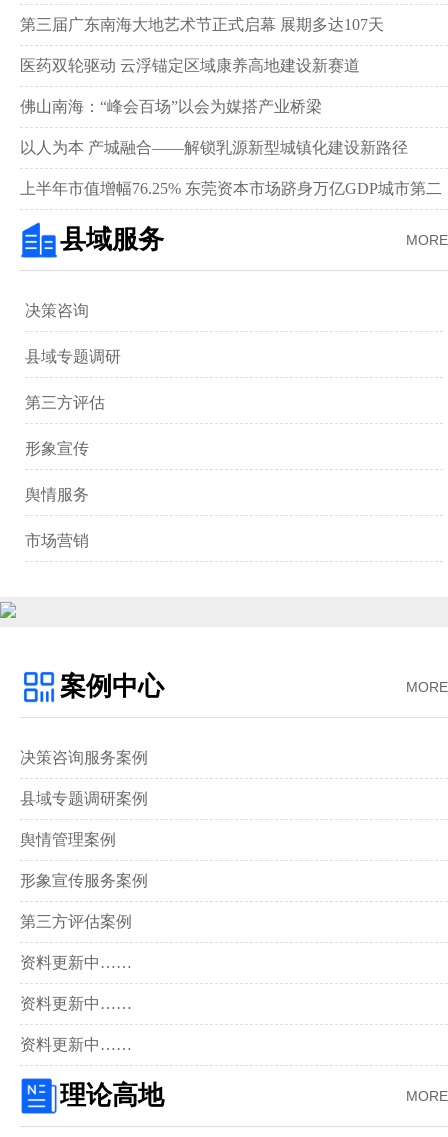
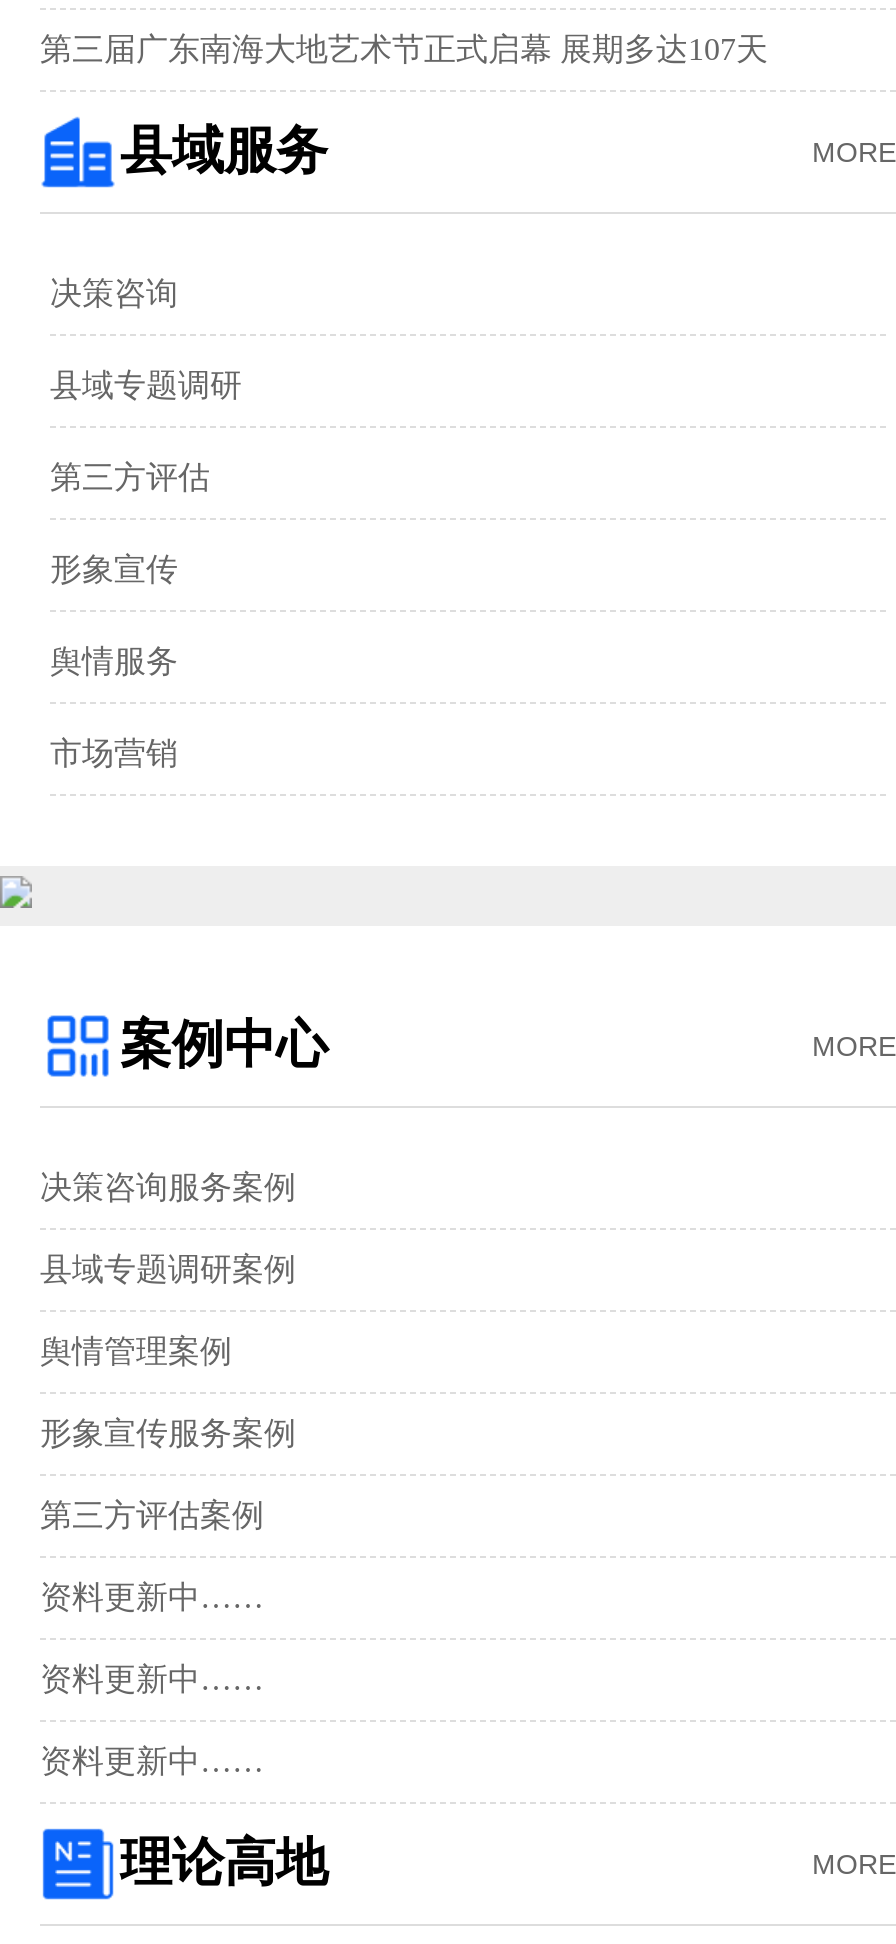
[20,57,442,197] 医药双轮驱动 云浮锚定区域康养高地建设新赛道‌ | 佛山南海：“峰会百场”以会为媒搭产业桥梁 | 以人为本 产城融合——解锁乳源新型城镇化建设新路径 | 上半年市值增幅76.25% 东莞资本市场跻身万亿GDP城市第二‌ -> none

